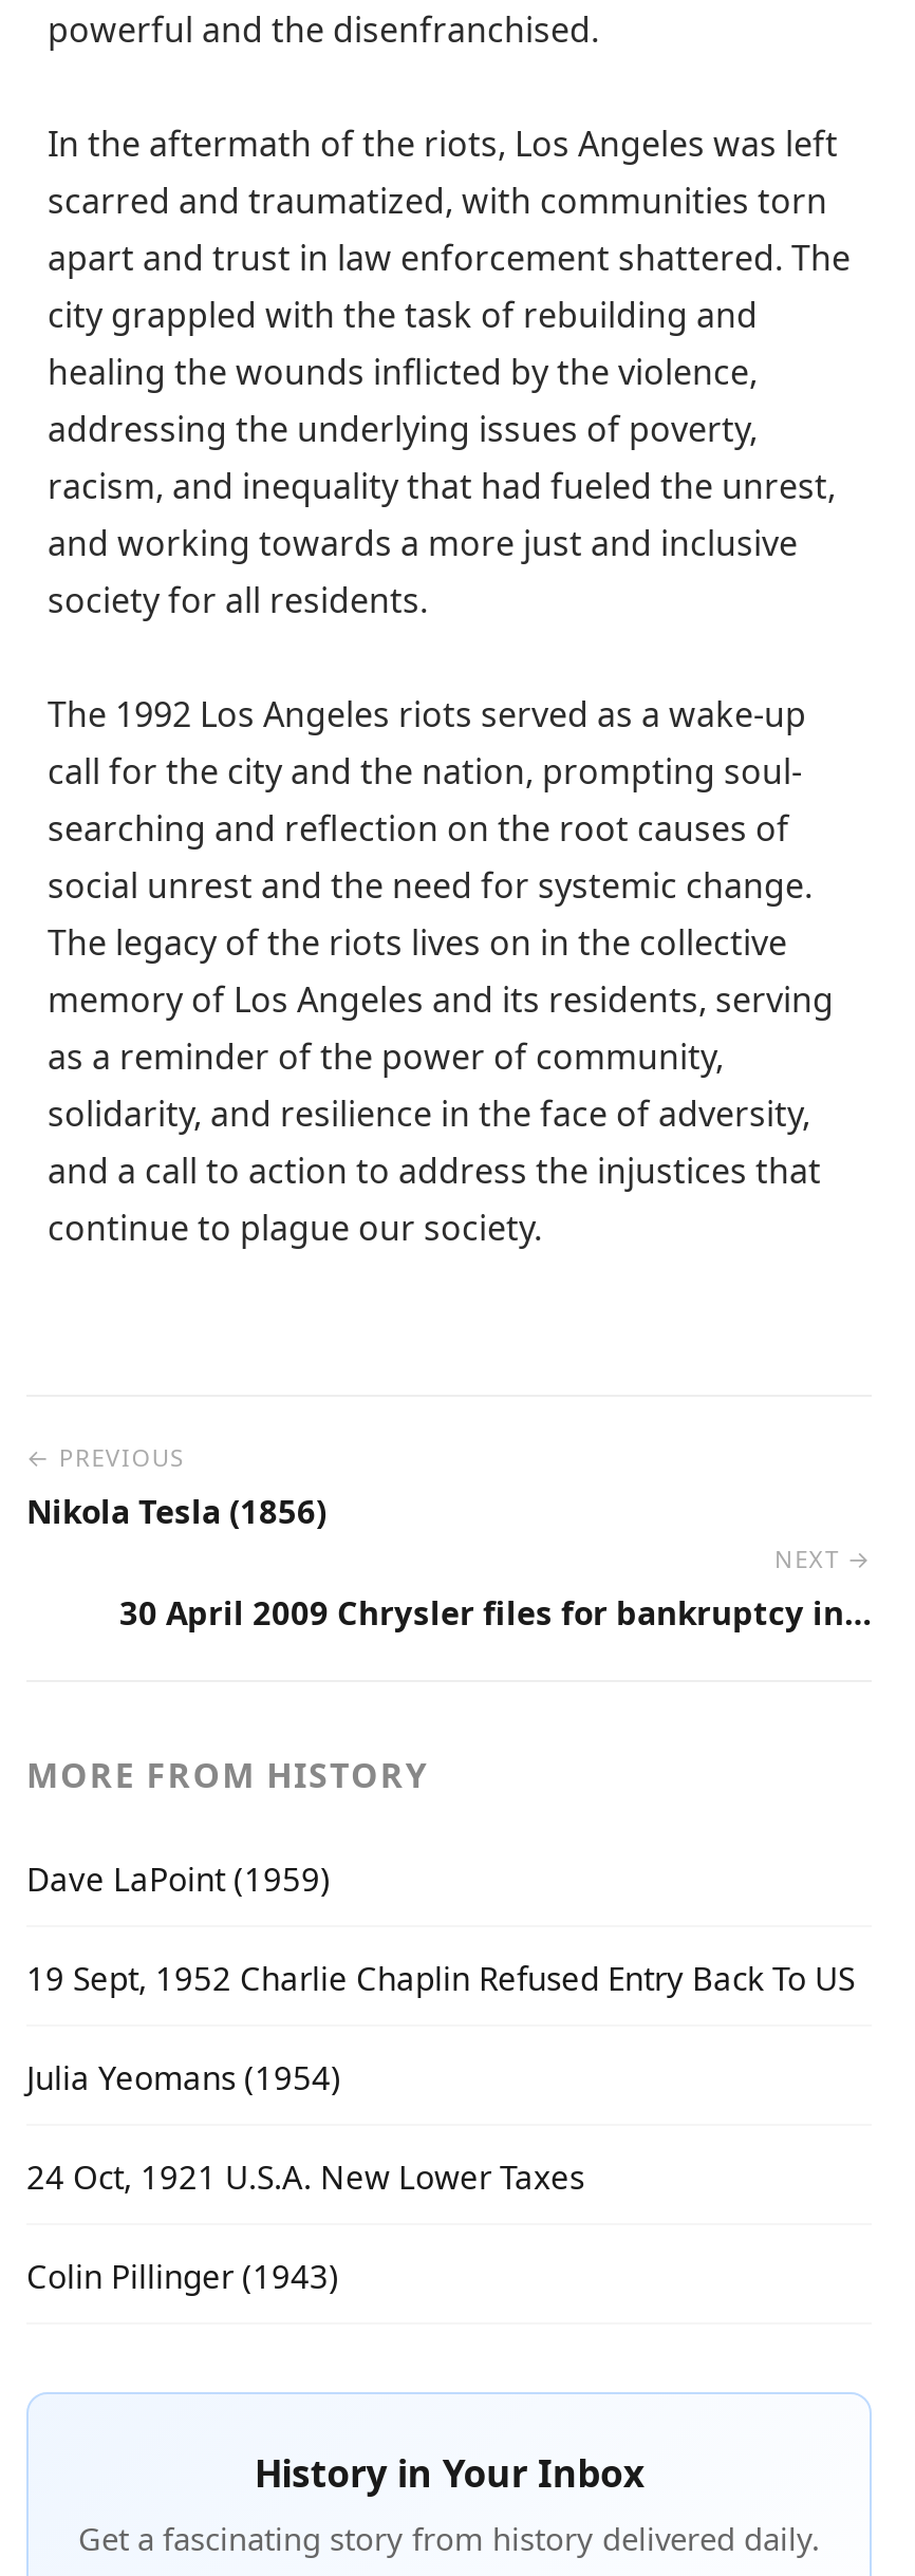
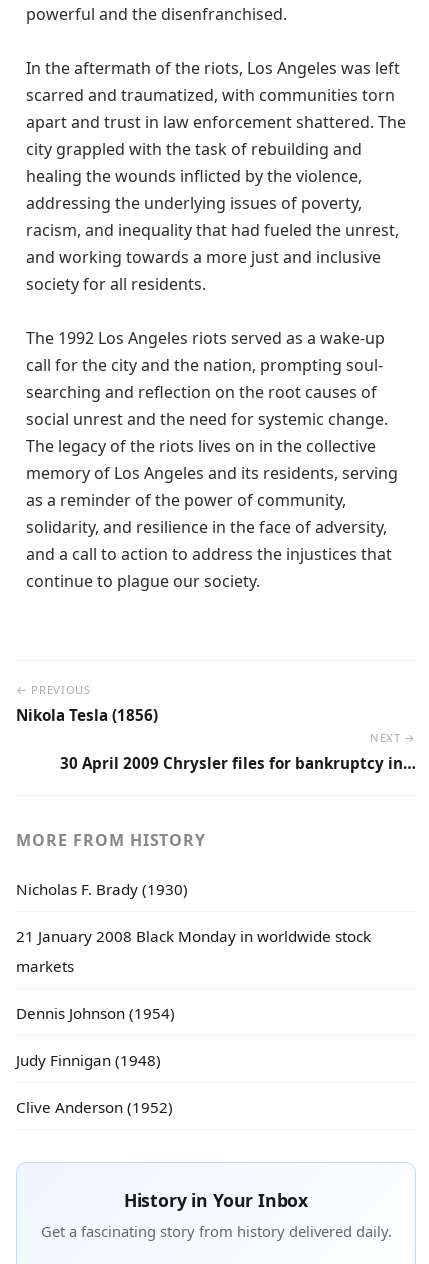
[26,1857,855,2296] Dave LaPoint (1959) | 19 Sept, 1952 Charlie Chaplin Refused Entry Back To US | Julia Yeomans (1954) | 24 Oct, 1921 U.S.A. New Lower Taxes | Colin Pillinger (1943) -> [16,879,371,1117] Nicholas F. Brady (1930) | 21 January 2008 Black Monday in worldwide stock | markets | Dennis Johnson (1954) | Judy Finnigan (1948) | Clive Anderson (1952)

